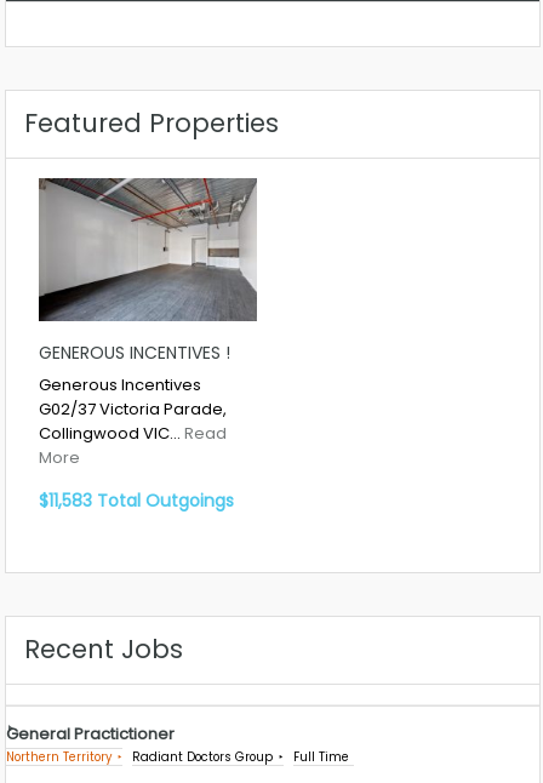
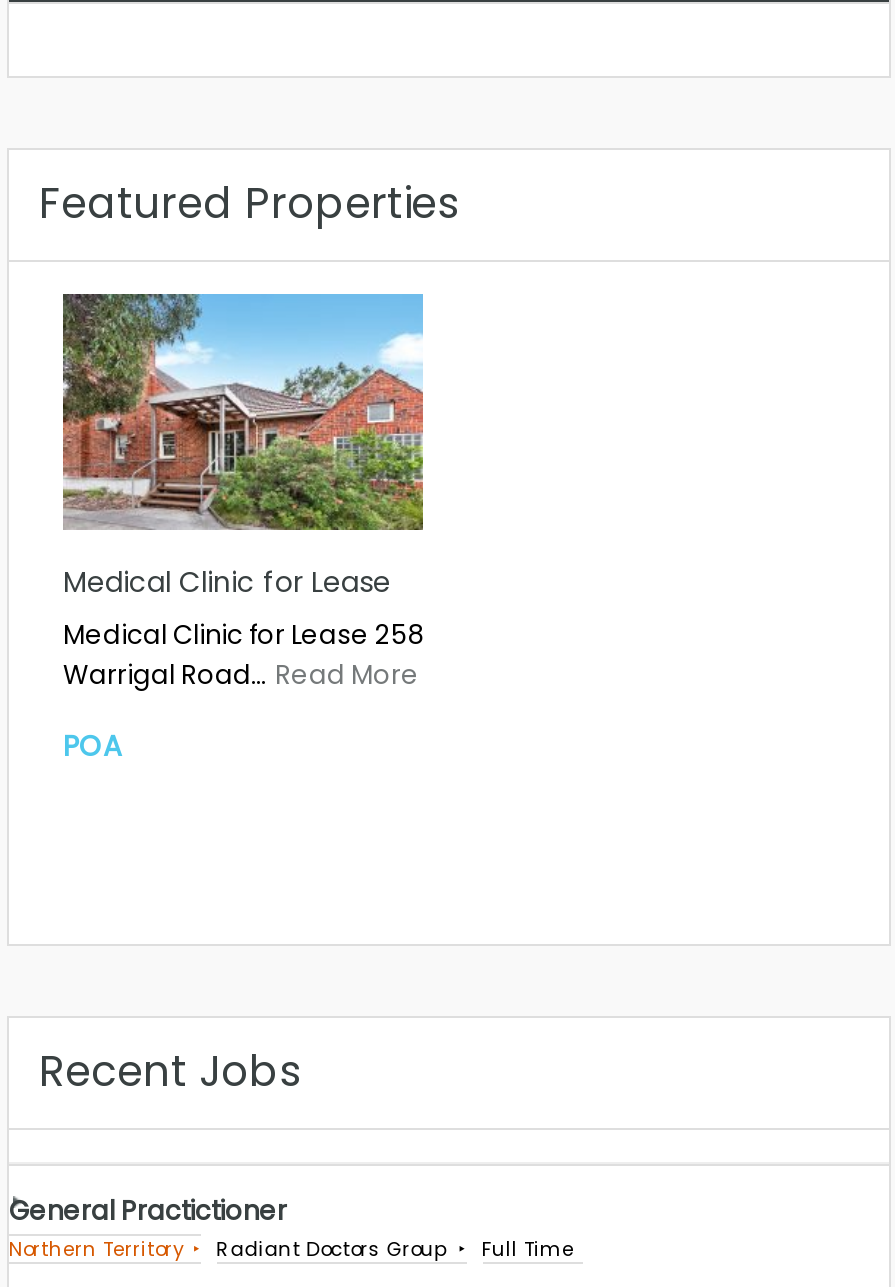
[38,177,258,469] [image] | GENEROUS INCENTIVES ! | Generous Incentives | G02/37 Victoria Parade, | Collingwood VIC… Read | More -> [61,292,425,694] [image] | Medical Clinic for Lease | Medical Clinic for Lease 258 | Warrigal Road… Read More
[39,489,234,513] $11,583 Total Outgoings -> [63,726,121,766] POA

